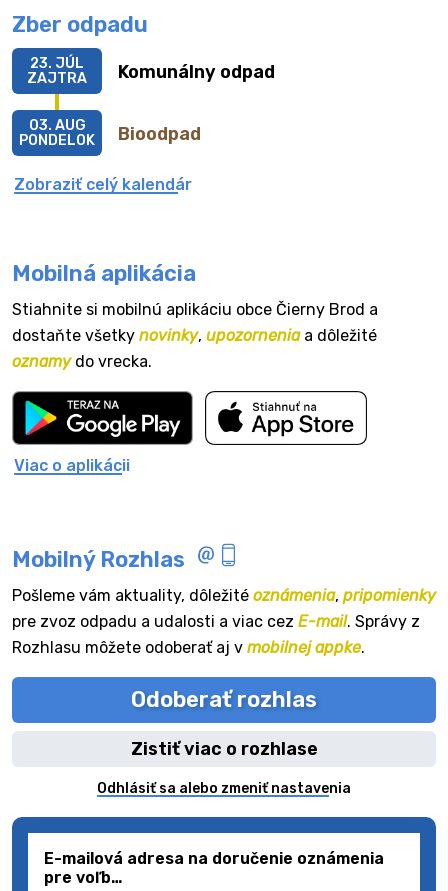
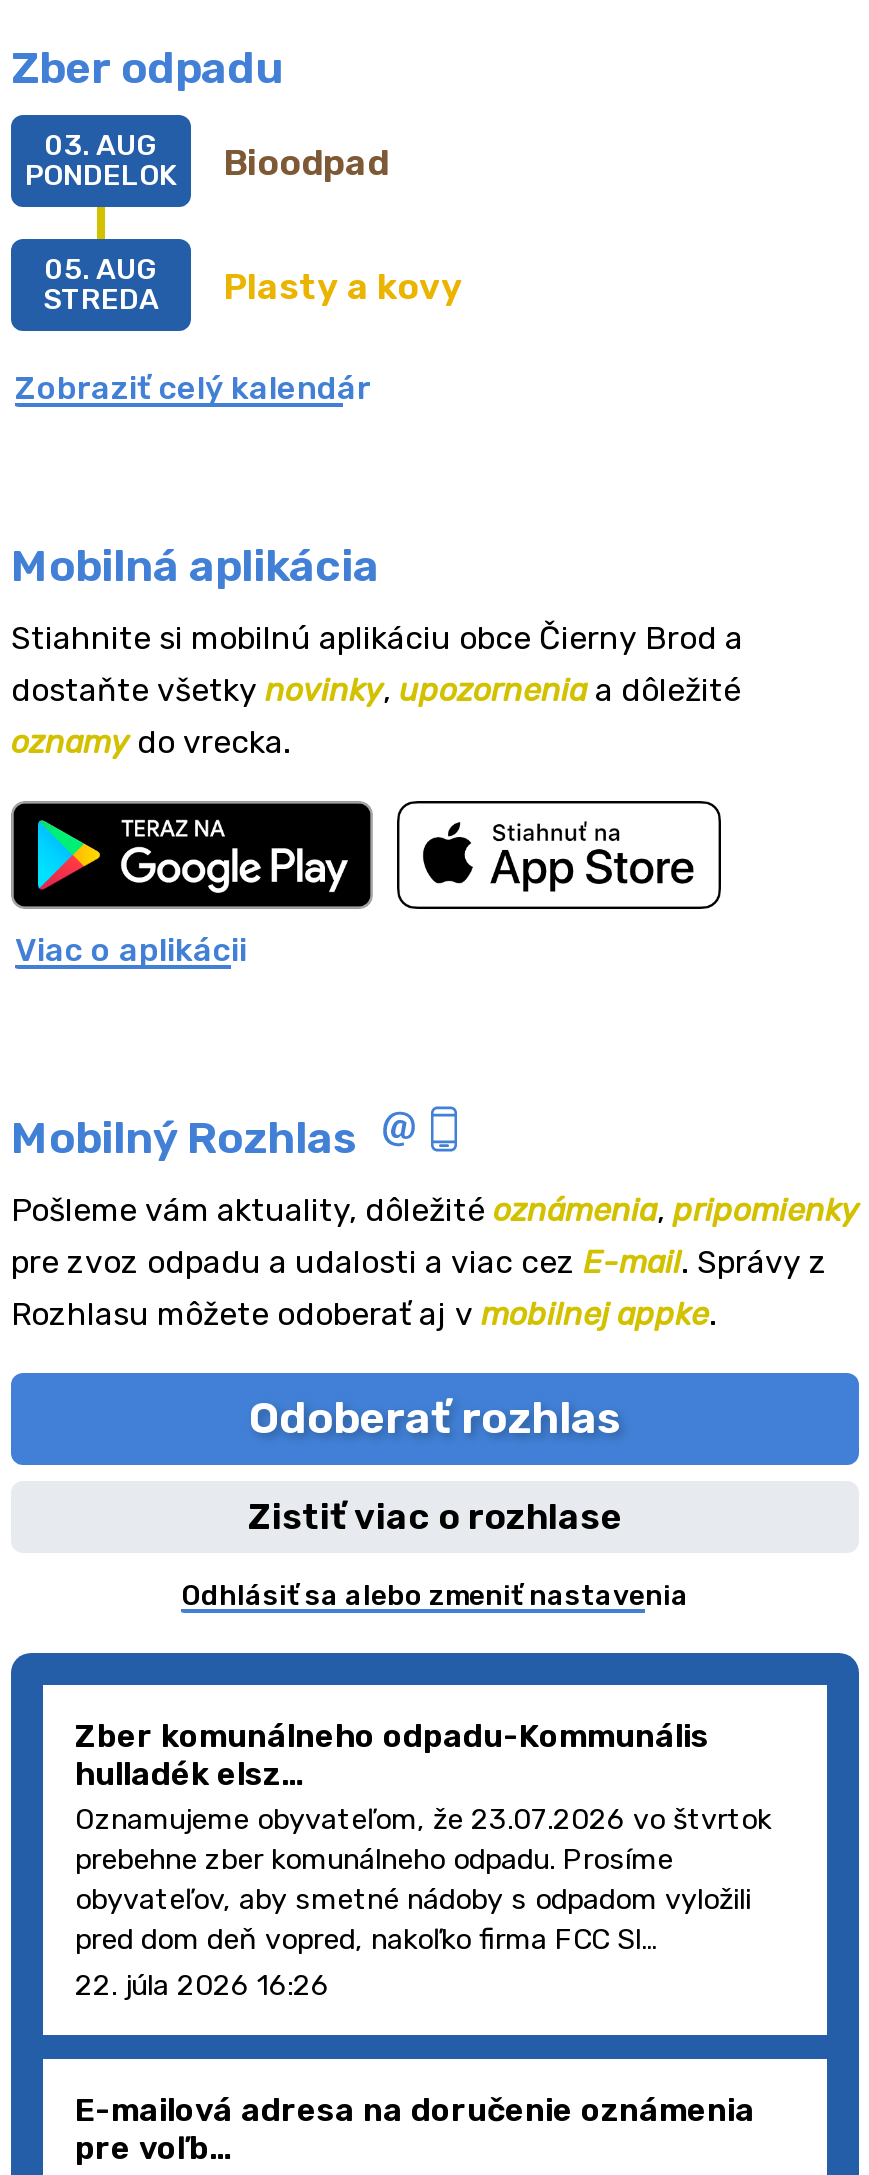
[27,55,275,87] Komunálny odpad | 23. JÚL | ZAJTRA -> none
moved [19,117,201,149] -> [25,129,389,193]: Bioodpad | 03. AUG | PONDELOK
none -> [43,253,463,317] Plasty a kovy | 05. AUG | STREDA
none -> [75,1717,771,2003] Zber komunálneho odpadu-Kommunális | hulladék elsz… | Oznamujeme obyvateľom, že 23.07.2026 vo štvrtok | prebehne zber komunálneho odpadu. Prosíme | obyvateľov, aby smetné nádoby s odpadom vyložili | pred dom deň vopred, nakoľko firma FCC Sl… | 22. júla 2026 16:26

